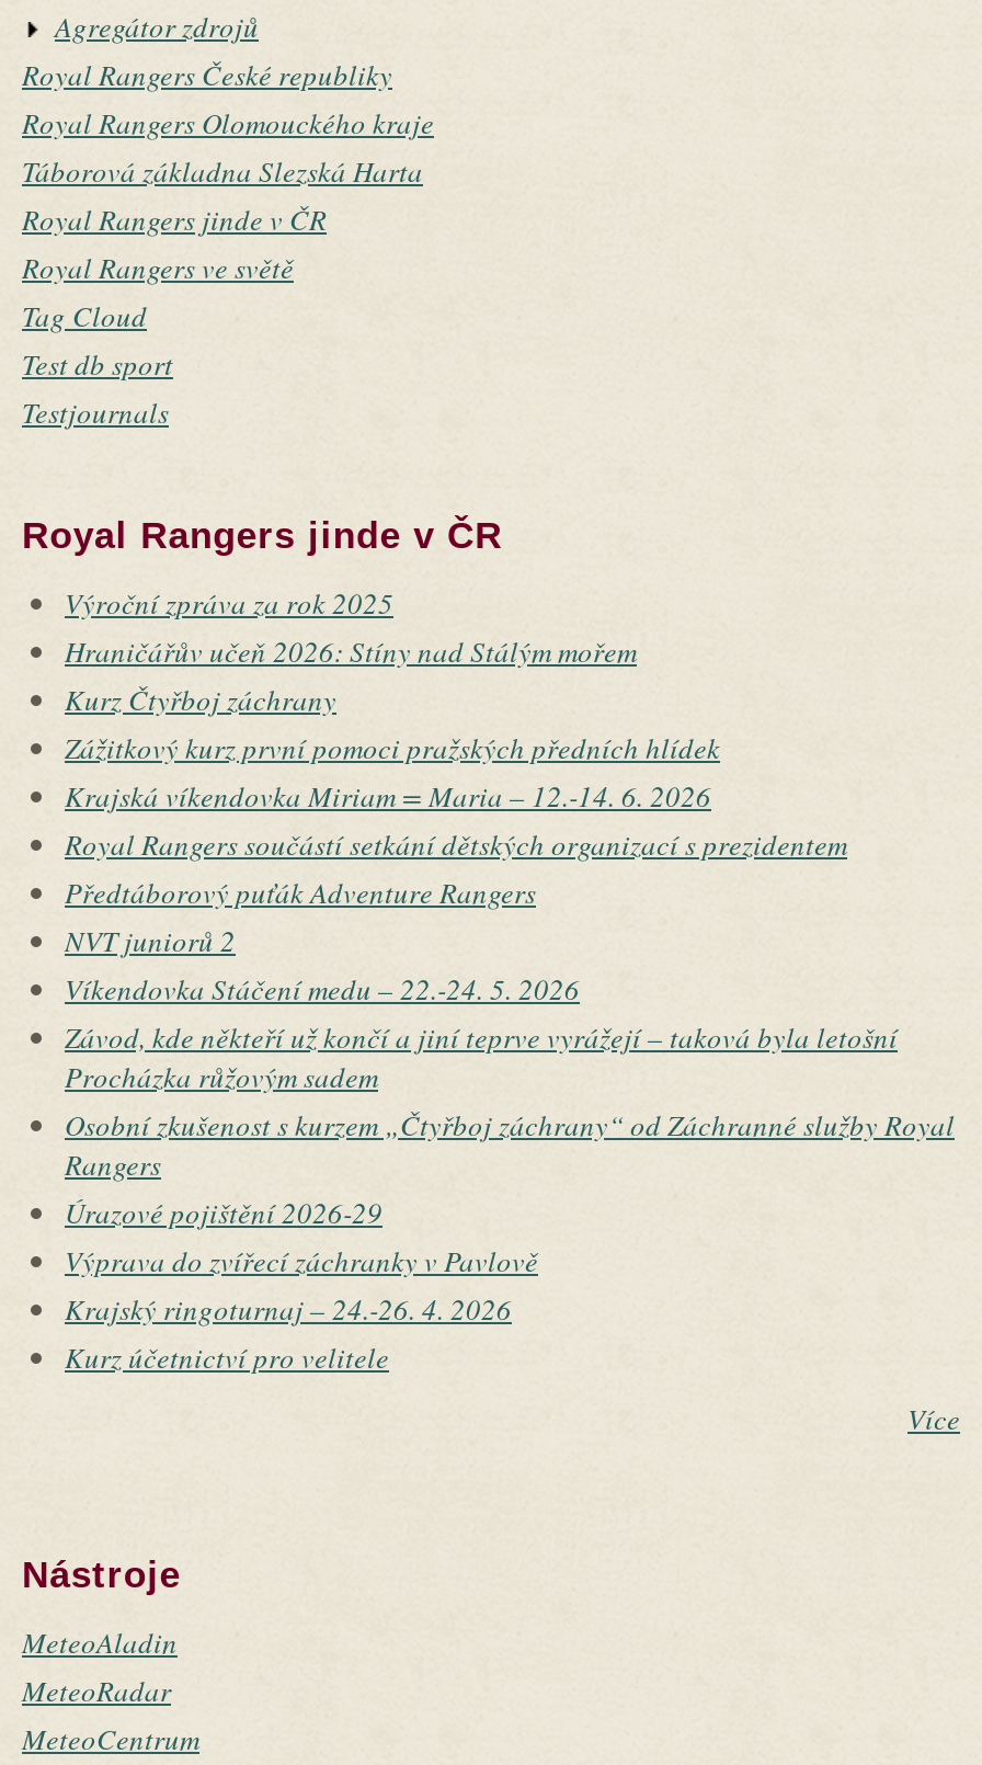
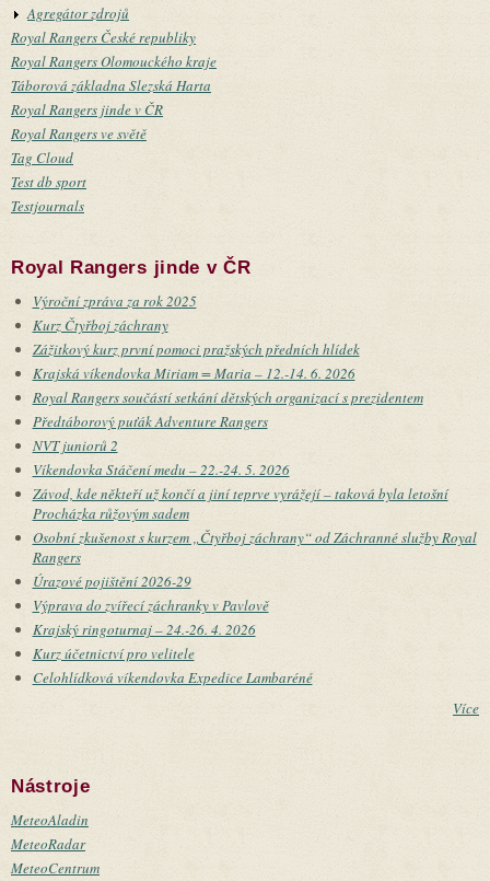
[65,631,637,671] Hraničářův učeň 2026: Stíny nad Stálým mořem -> none
moved [65,680,955,1377] -> [32,315,476,663]: Kurz Čtyřboj záchrany | Zážitkový kurz první pomoci pražských předních hlídek | Krajská víkendovka Miriam = Maria – 12.-14. 6. 2026 | ... | Krajský ringoturnaj – 24.-26. 4. 2026 | Kurz účetnictví pro velitele
none -> [32,668,312,687] Celohlídková víkendovka Expedice Lambaréné

